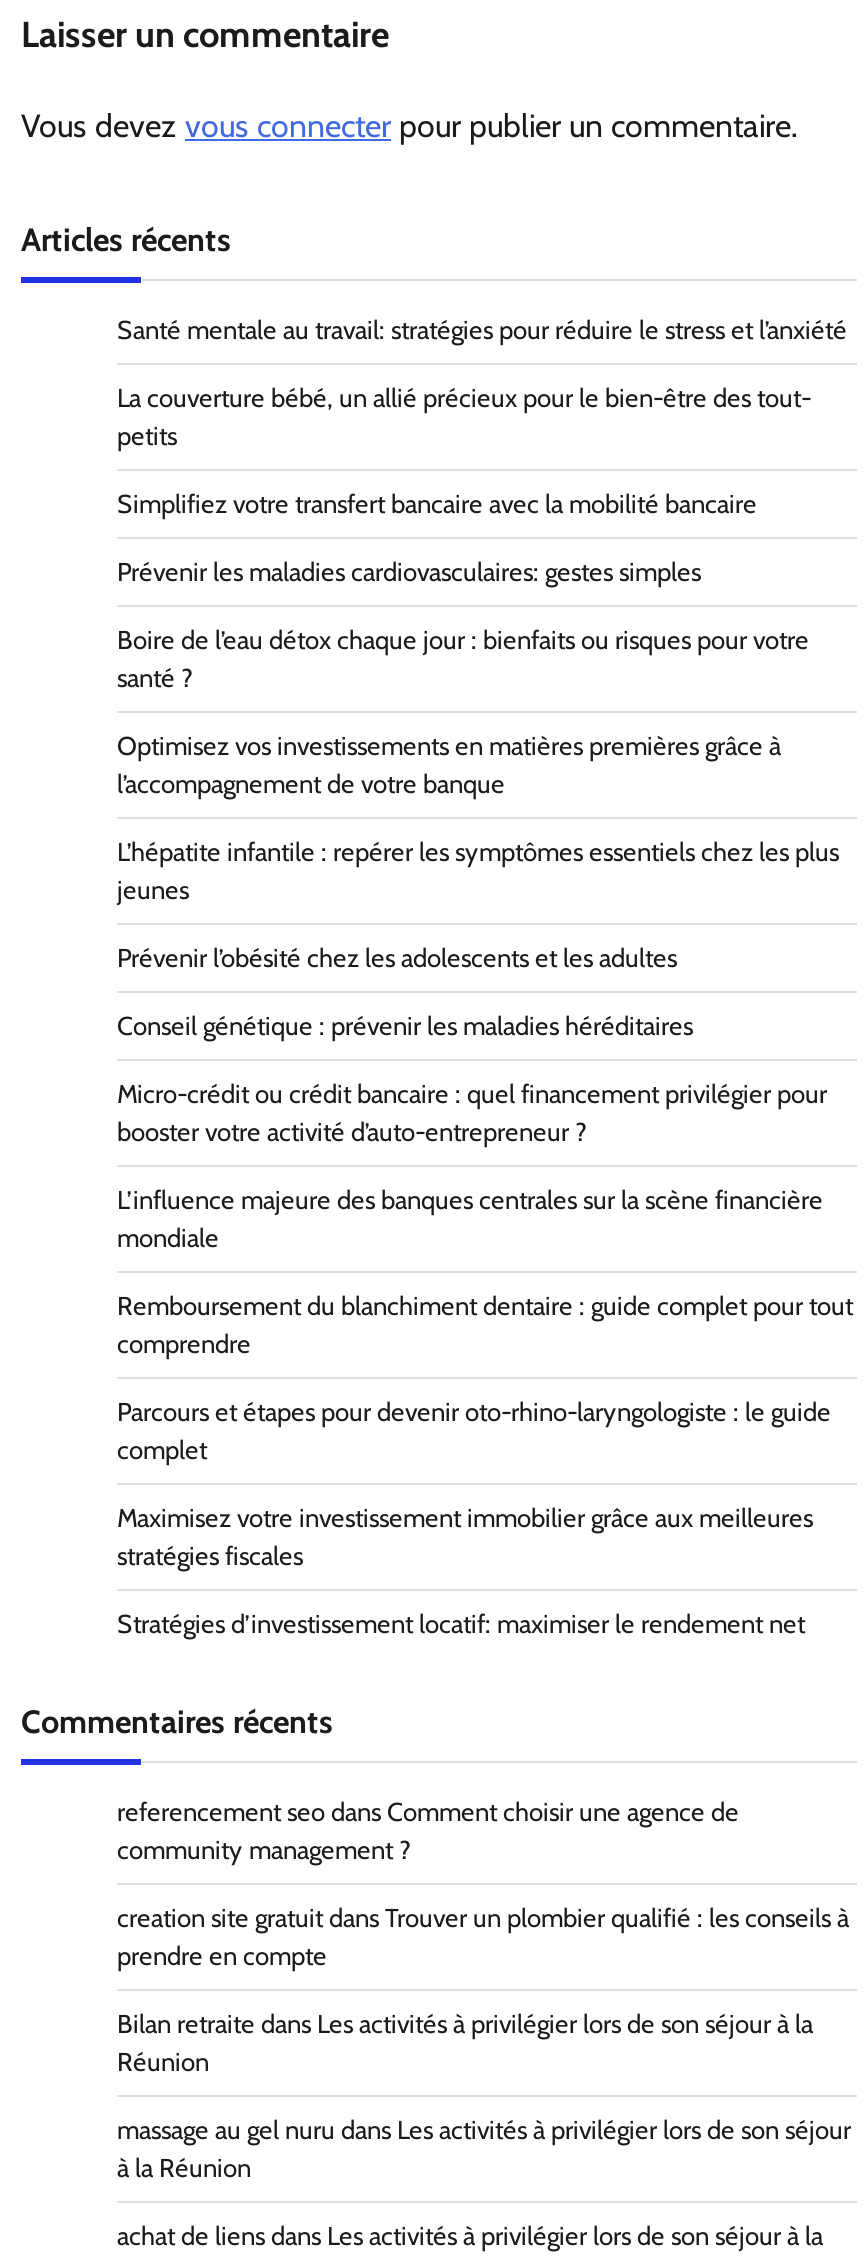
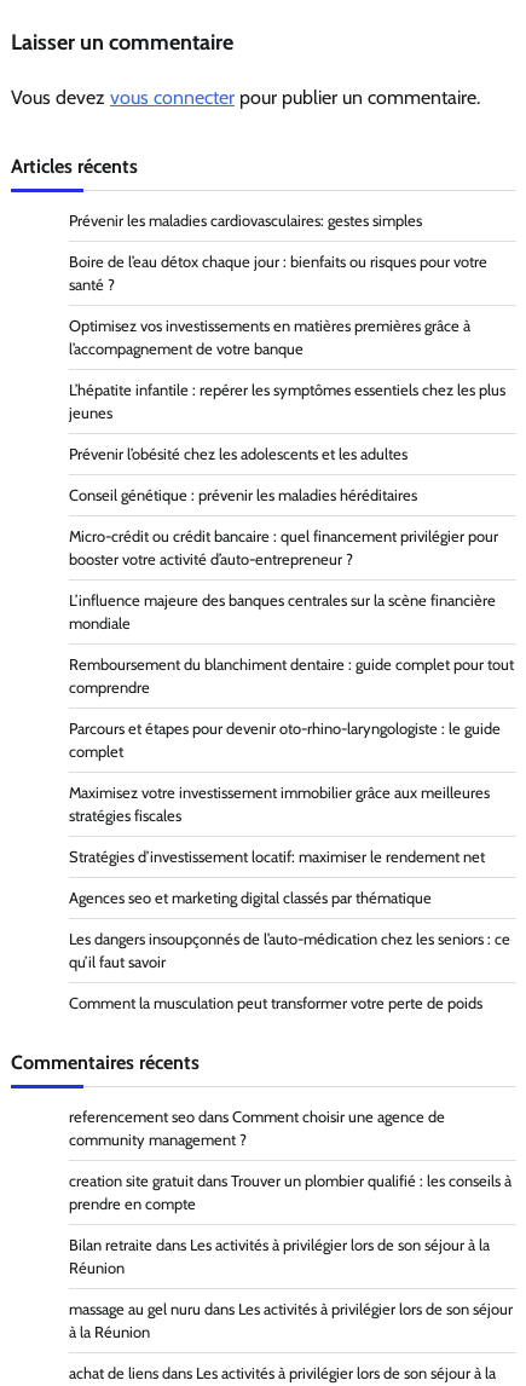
[117,315,847,519] Santé mentale au travail: stratégies pour réduire le stress et l’anxiété | La couverture bébé, un allié précieux pour le bien-être des tout- | petits | Simplifiez votre transfert bancaire avec la mobilité bancaire -> none
moved [117,557,853,1639] -> [69,212,514,866]: Prévenir les maladies cardiovasculaires: gestes simples | Boire de l’eau détox chaque jour : bienfaits ou risques pour votre | santé ? | ... | stratégies fiscales | Stratégies d’investissement locatif: maximiser le rendement net
none -> [69,889,510,1013] Agences seo et marketing digital classés par thématique | Les dangers insoupçonnés de l’auto-médication chez les seniors : ce | qu’il faut savoir | Comment la musculation peut transformer votre perte de poids

